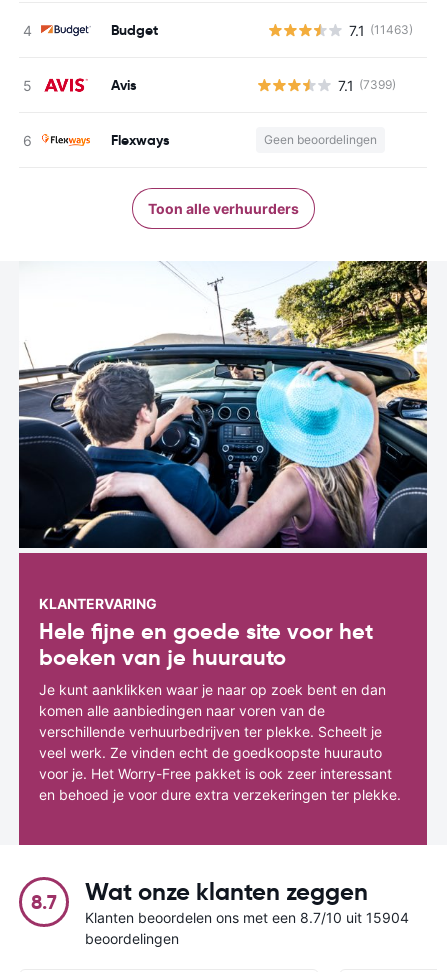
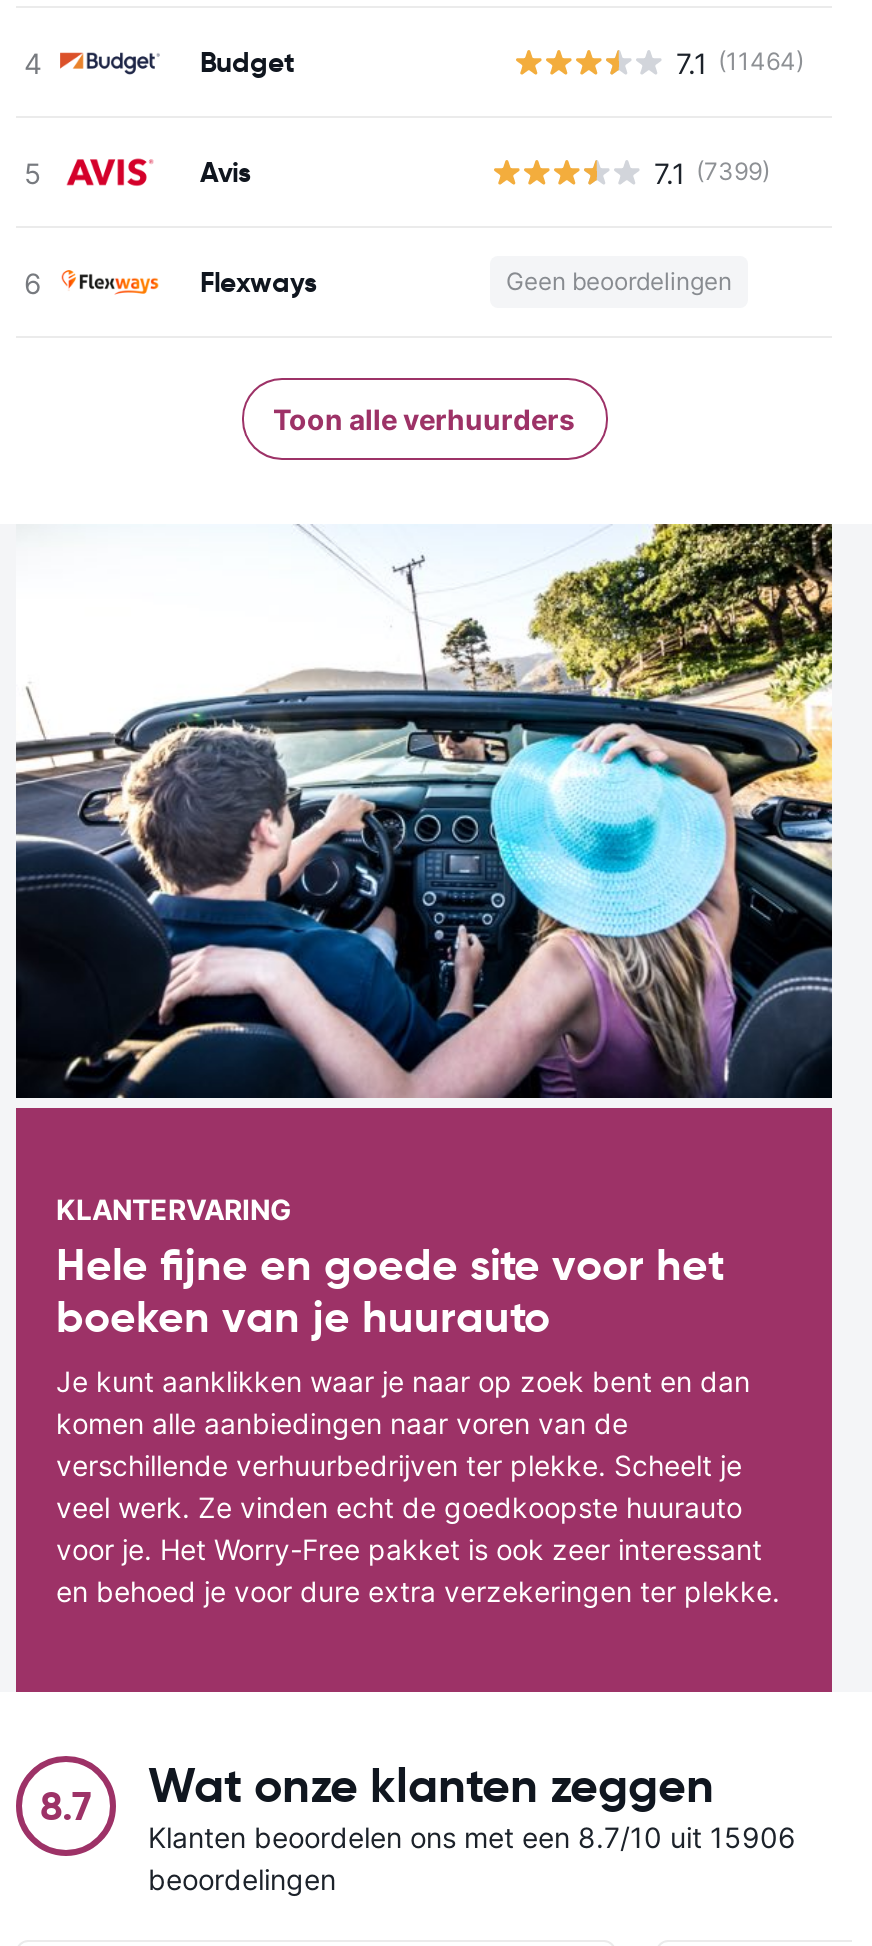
[349,21,413,38] 7.1 (11463) -> [676,45,804,79] 7.1 (11464)
[85,909,409,926] Klanten beoordelen ons met een 8.7/10 uit 15904 -> [148,1820,796,1854] Klanten beoordelen ons met een 8.7/10 uit 15906

